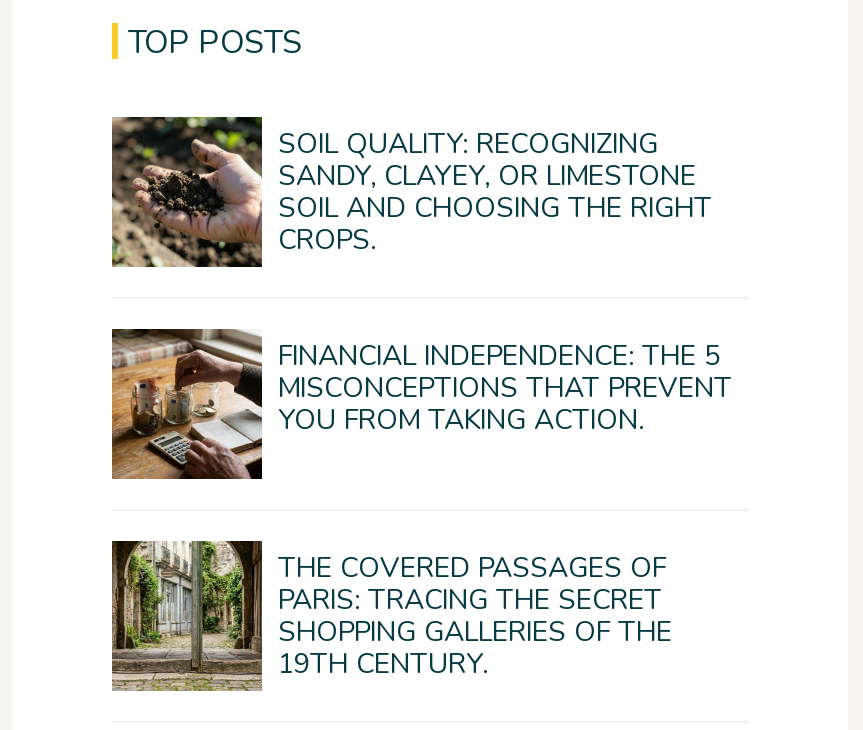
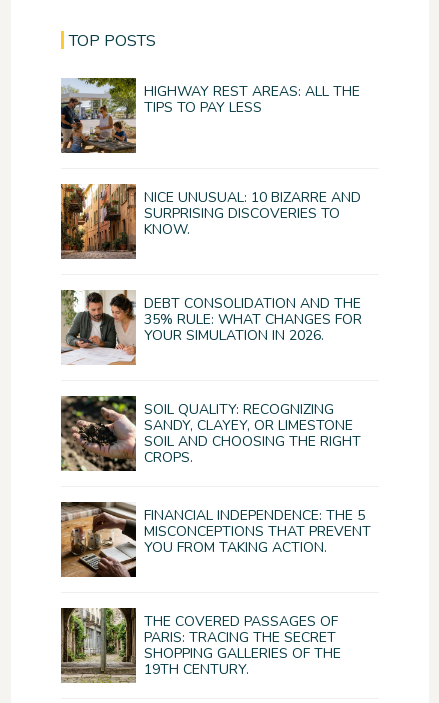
none -> [60,77,360,154] [image] | HIGHWAY REST AREAS: ALL THE | TIPS TO PAY LESS
none -> [60,183,361,260] [image] | NICE UNUSUAL: 10 BIZARRE AND | SURPRISING DISCOVERIES TO | KNOW.
none -> [61,289,362,365] [image] | DEBT CONSOLIDATION AND THE | 35% RULE: WHAT CHANGES FOR | YOUR SIMULATION IN 2026.

